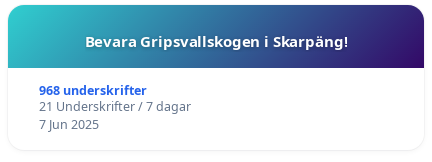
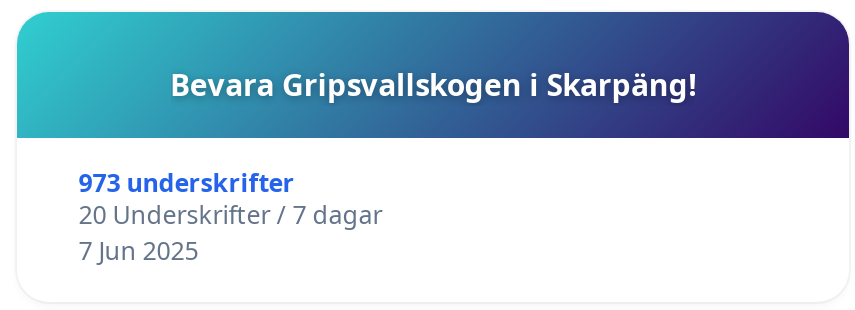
[39,82,147,99] 968 underskrifter -> [79,165,295,199] 973 underskrifter
[39,98,191,115] 21 Underskrifter / 7 dagar -> [79,197,383,231] 20 Underskrifter / 7 dagar

